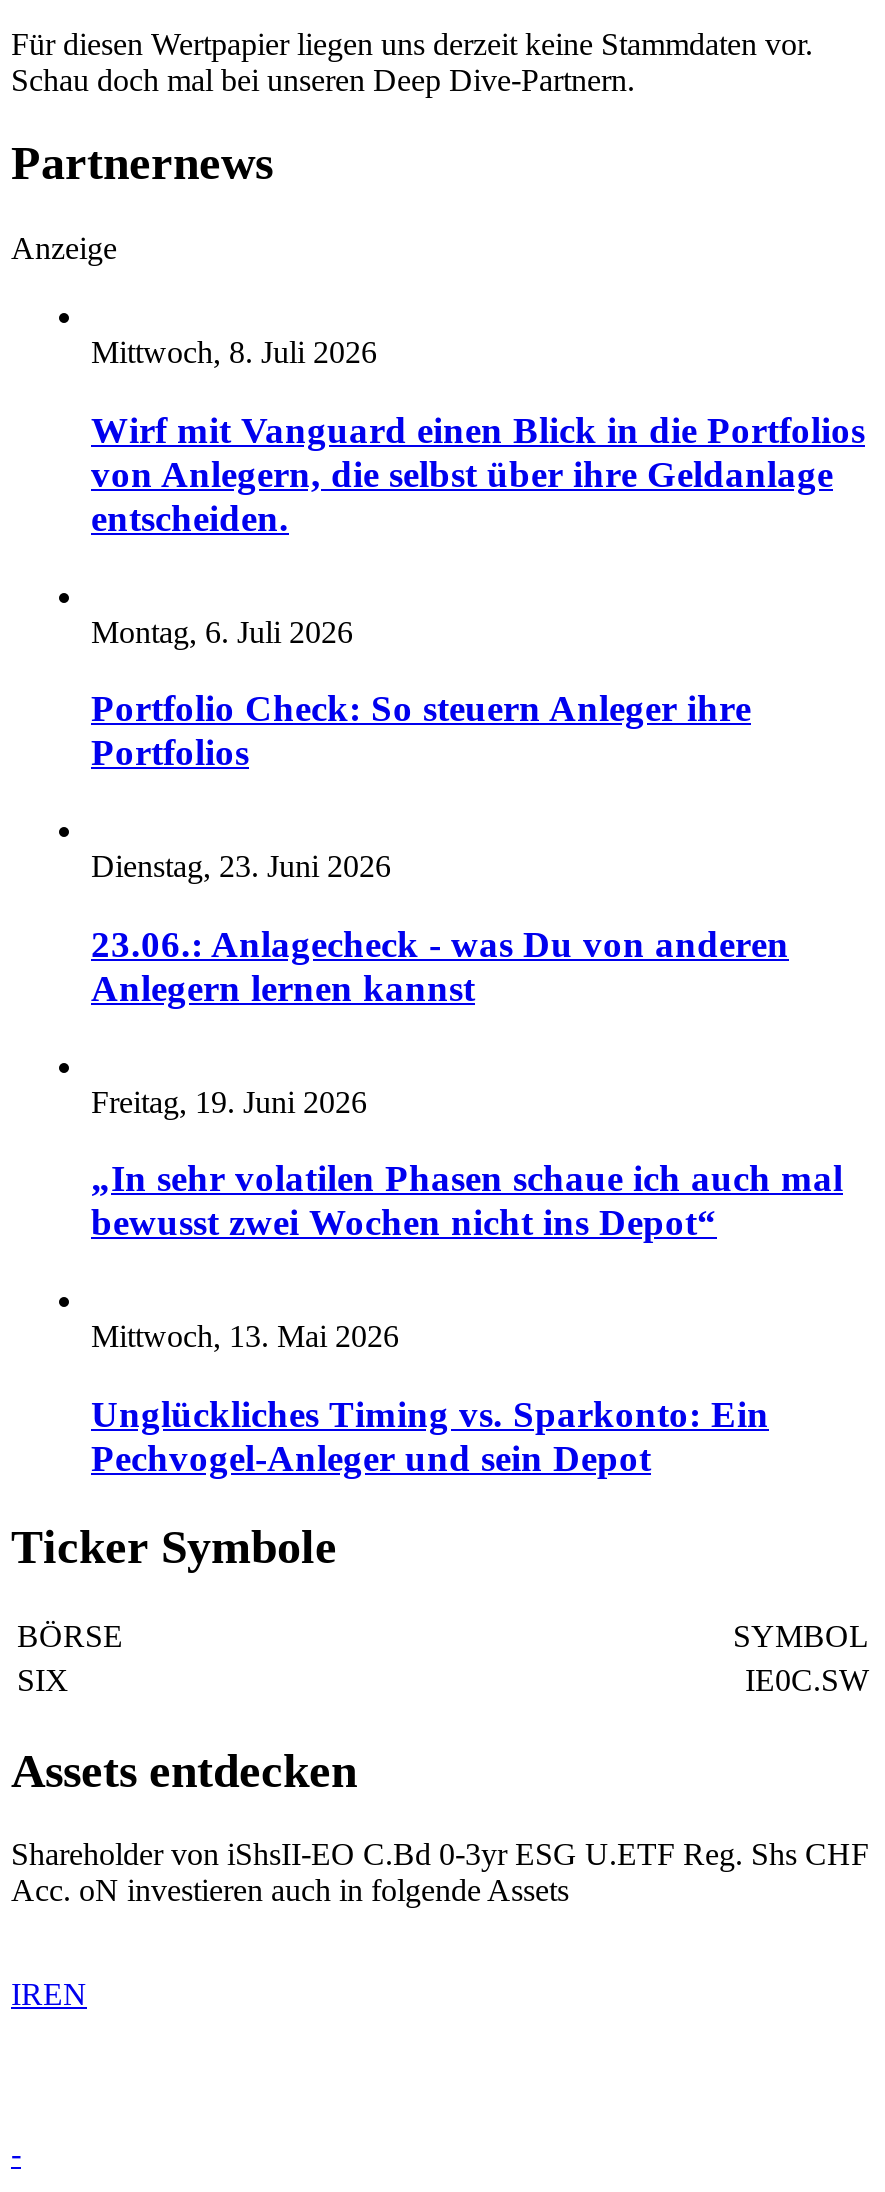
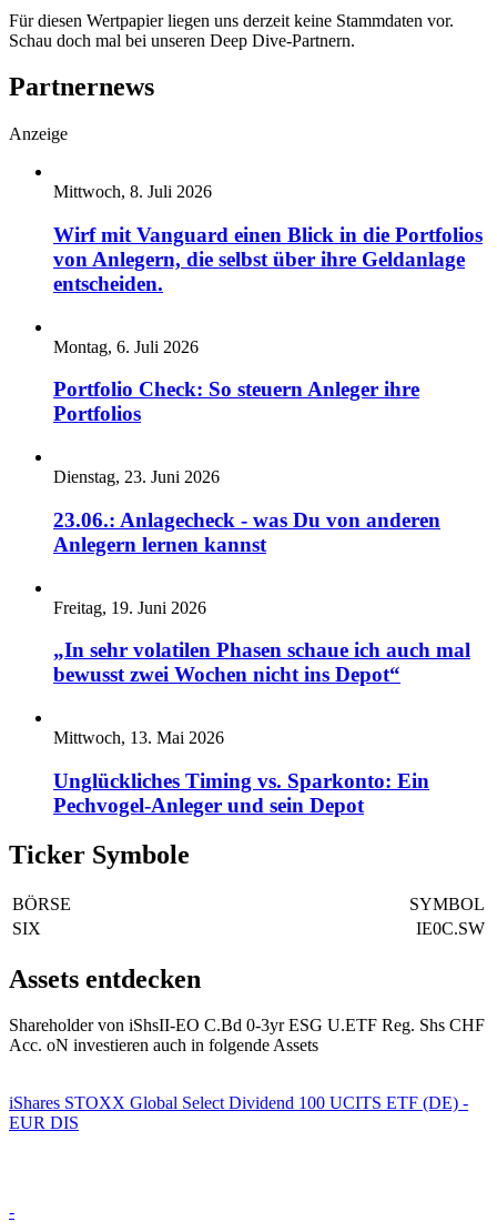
[11,1978,87,2012] IREN -> [9,1094,468,1133] iShares STOXX Global Select Dividend 100 UCITS ETF (DE) - | EUR DIS

